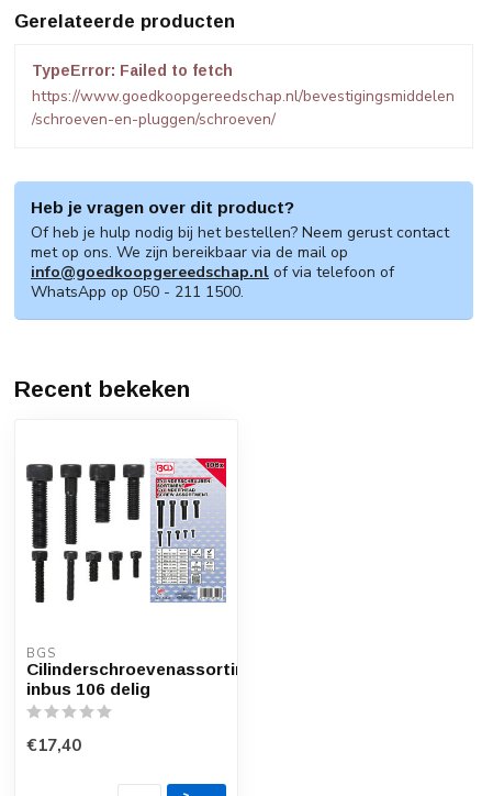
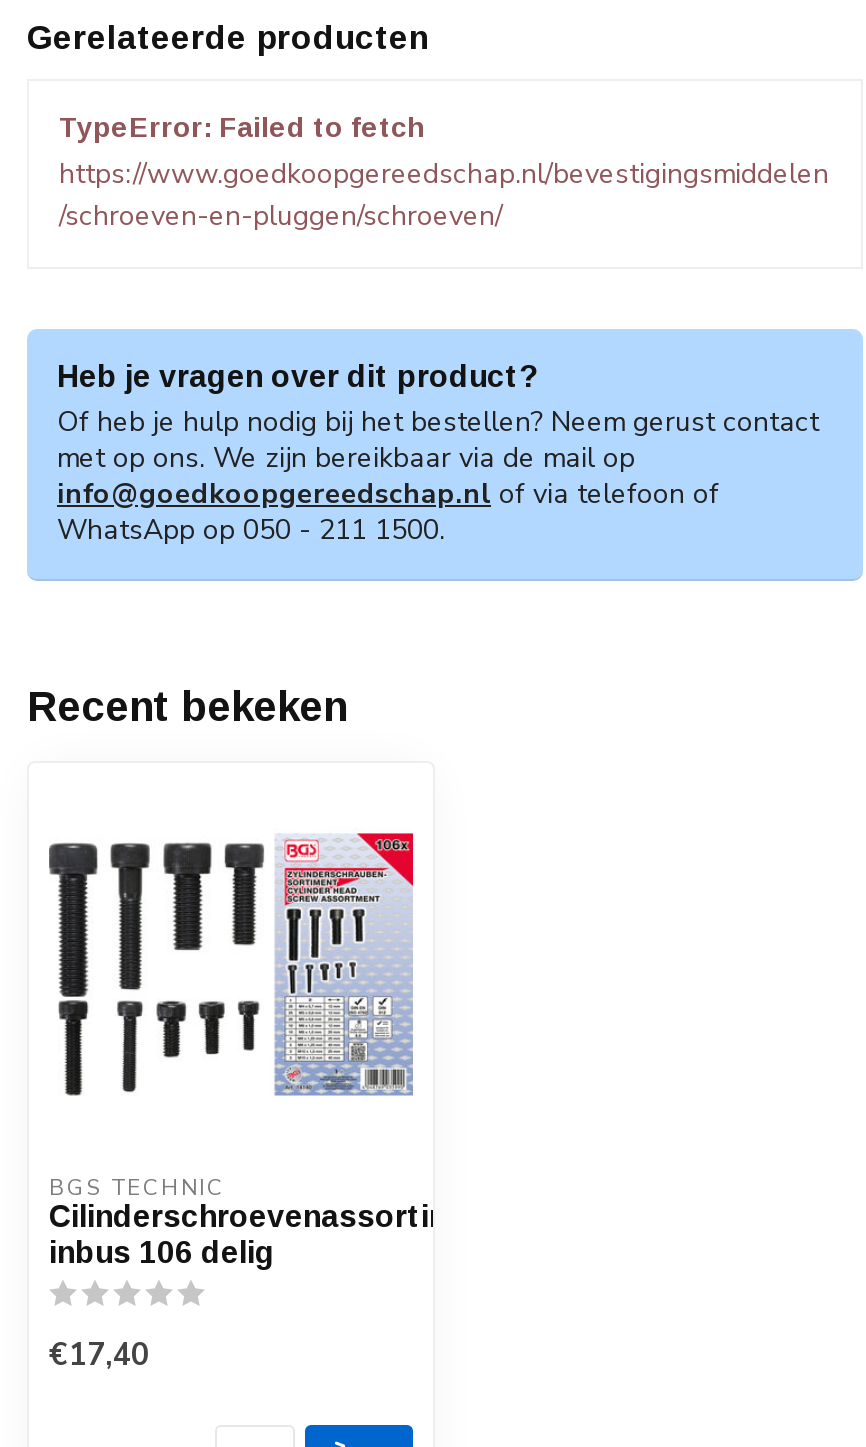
[26,645,56,662] BGS -> [49,1173,225,1203] BGS TECHNIC

